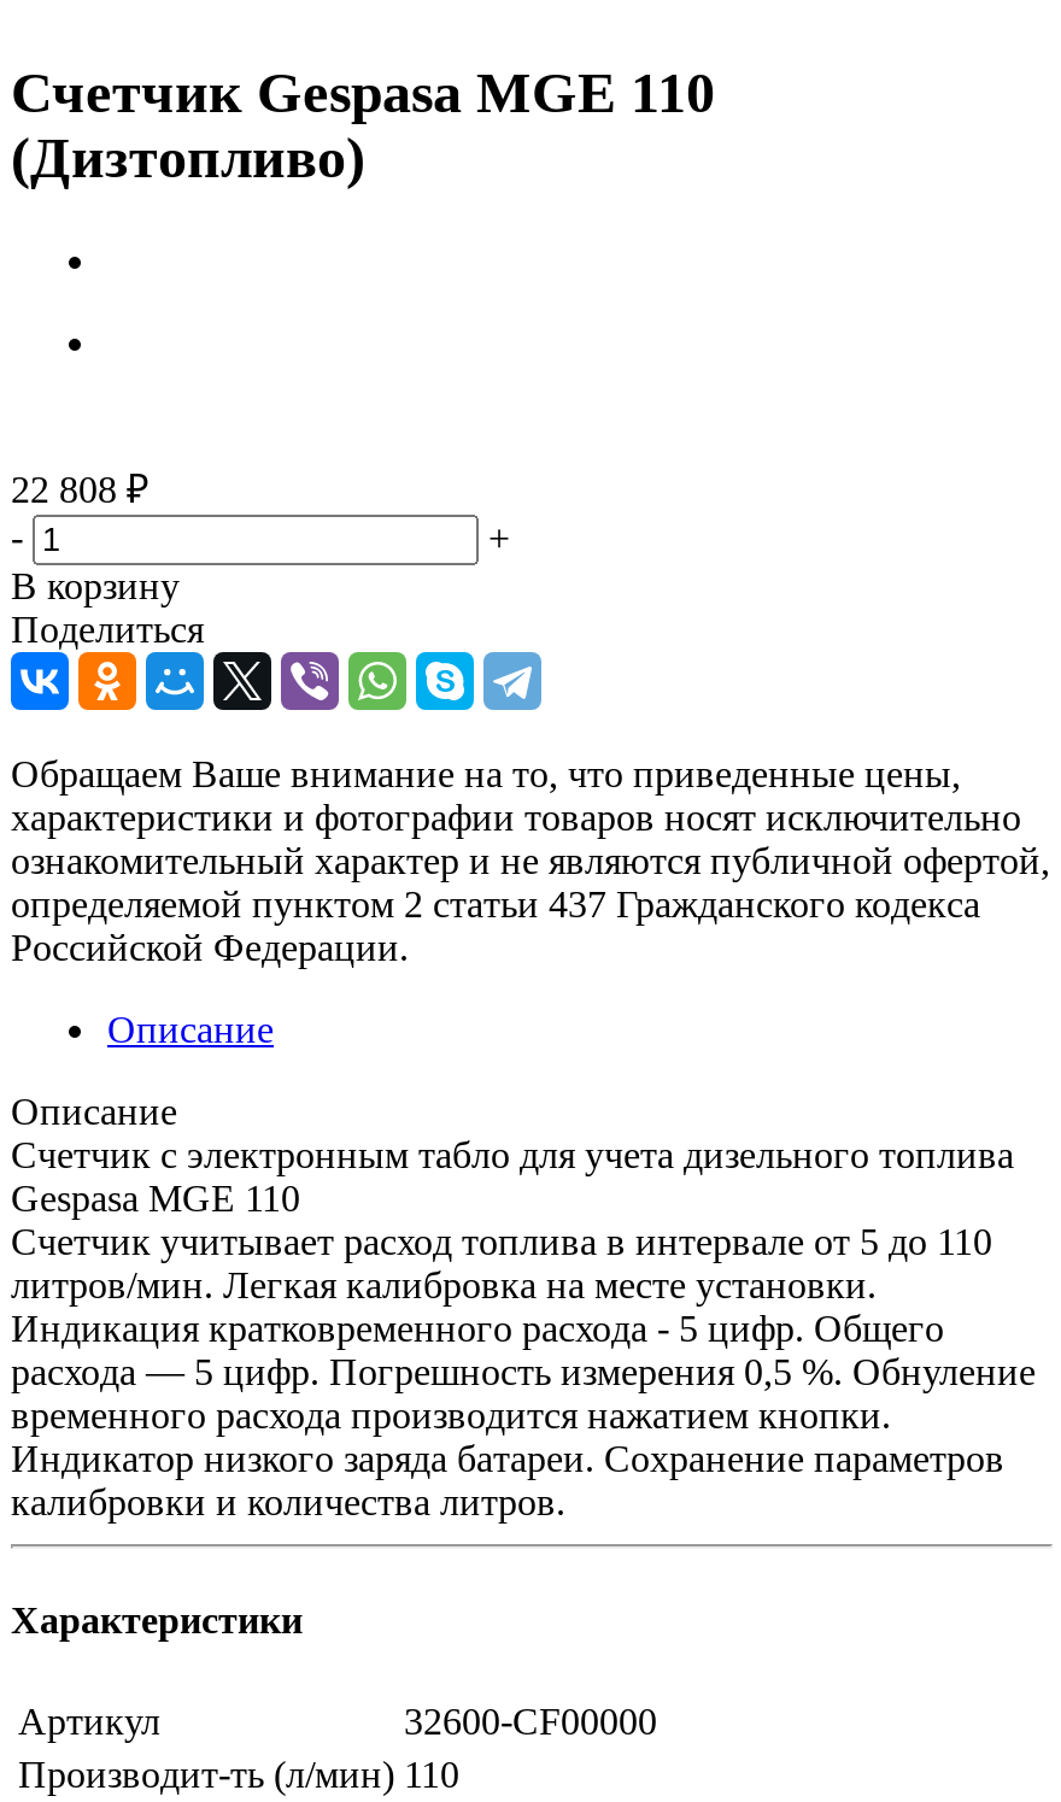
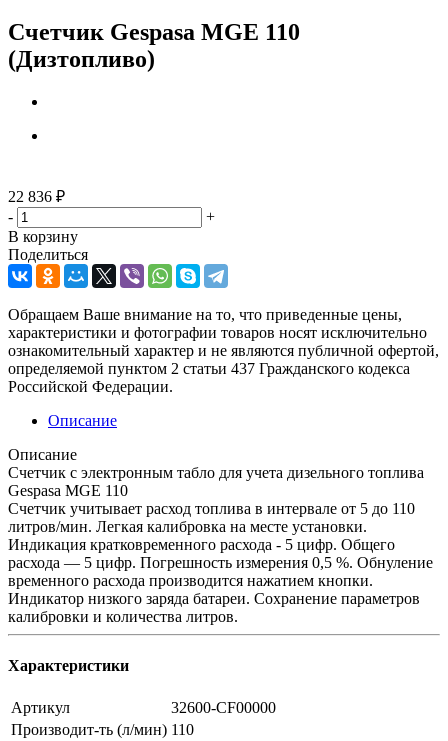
[11,468,148,509] 22 808 ₽ -> [8,188,65,205] 22 836 ₽

